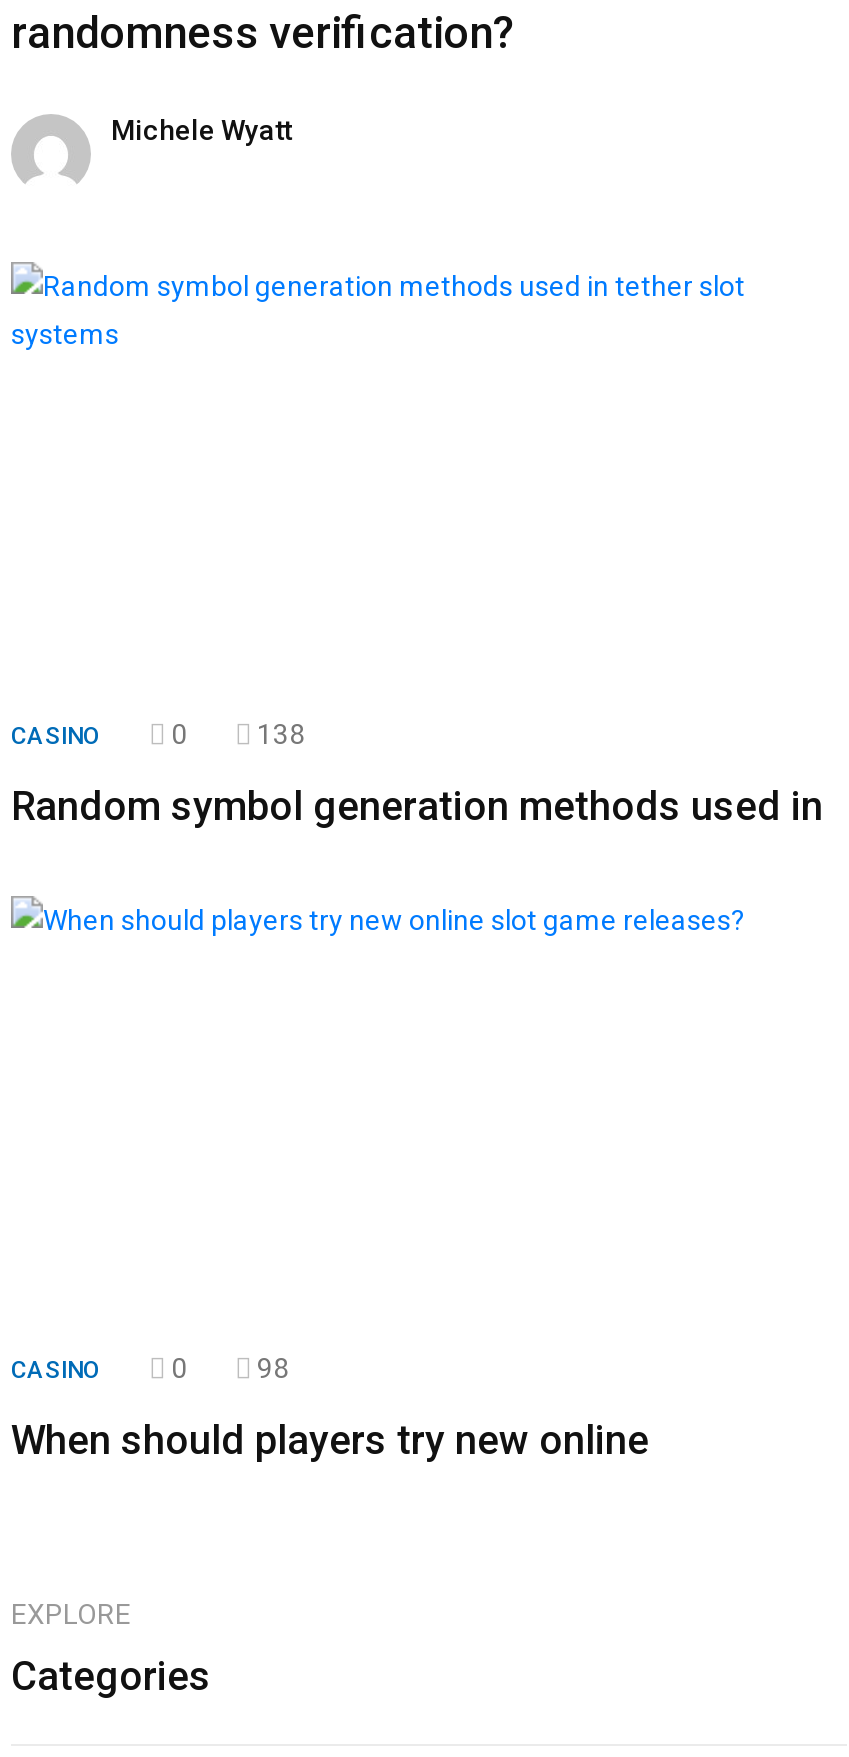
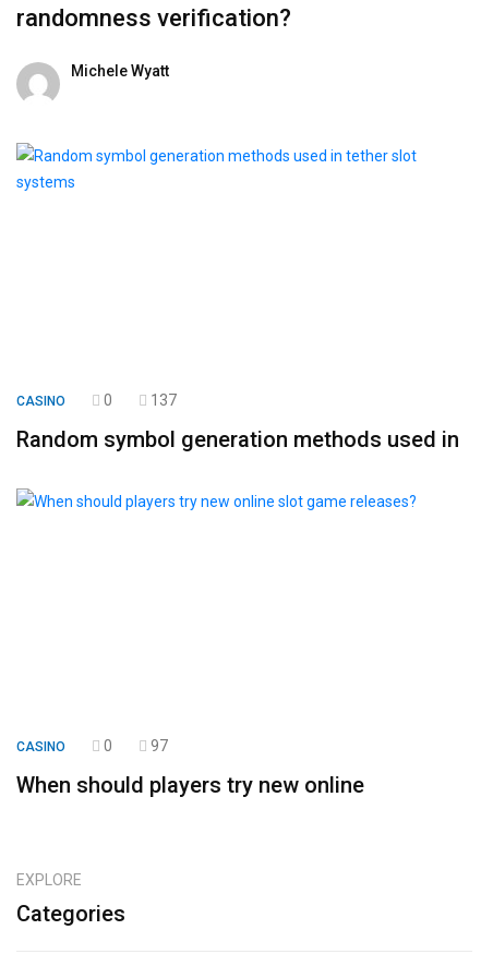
[165,718,305,750] 0 138 -> [100,391,177,409] 0 137
[165,1352,289,1384] 0 98 -> [100,737,168,754] 0 97

